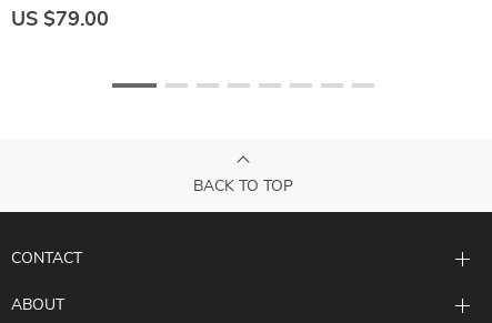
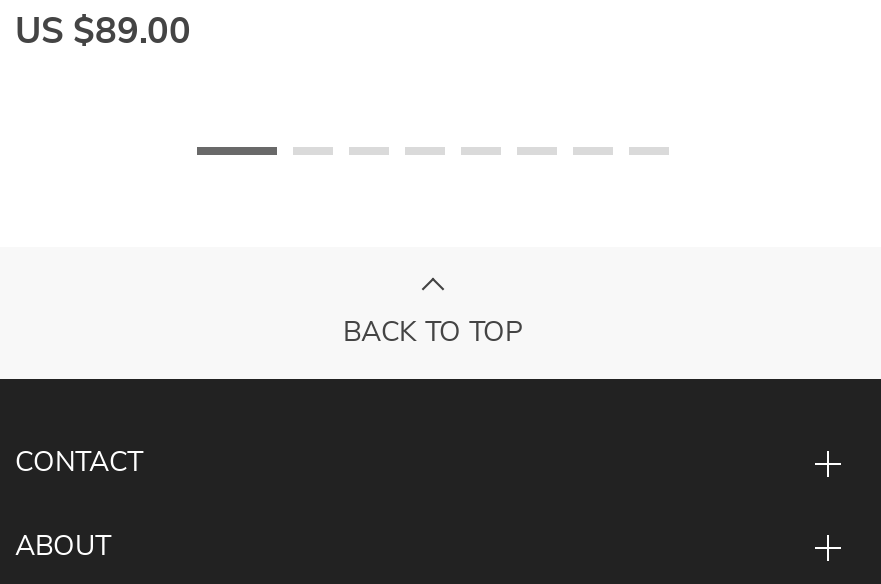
[11,10,109,30] US $79.00 -> [15,15,191,51] US $89.00

